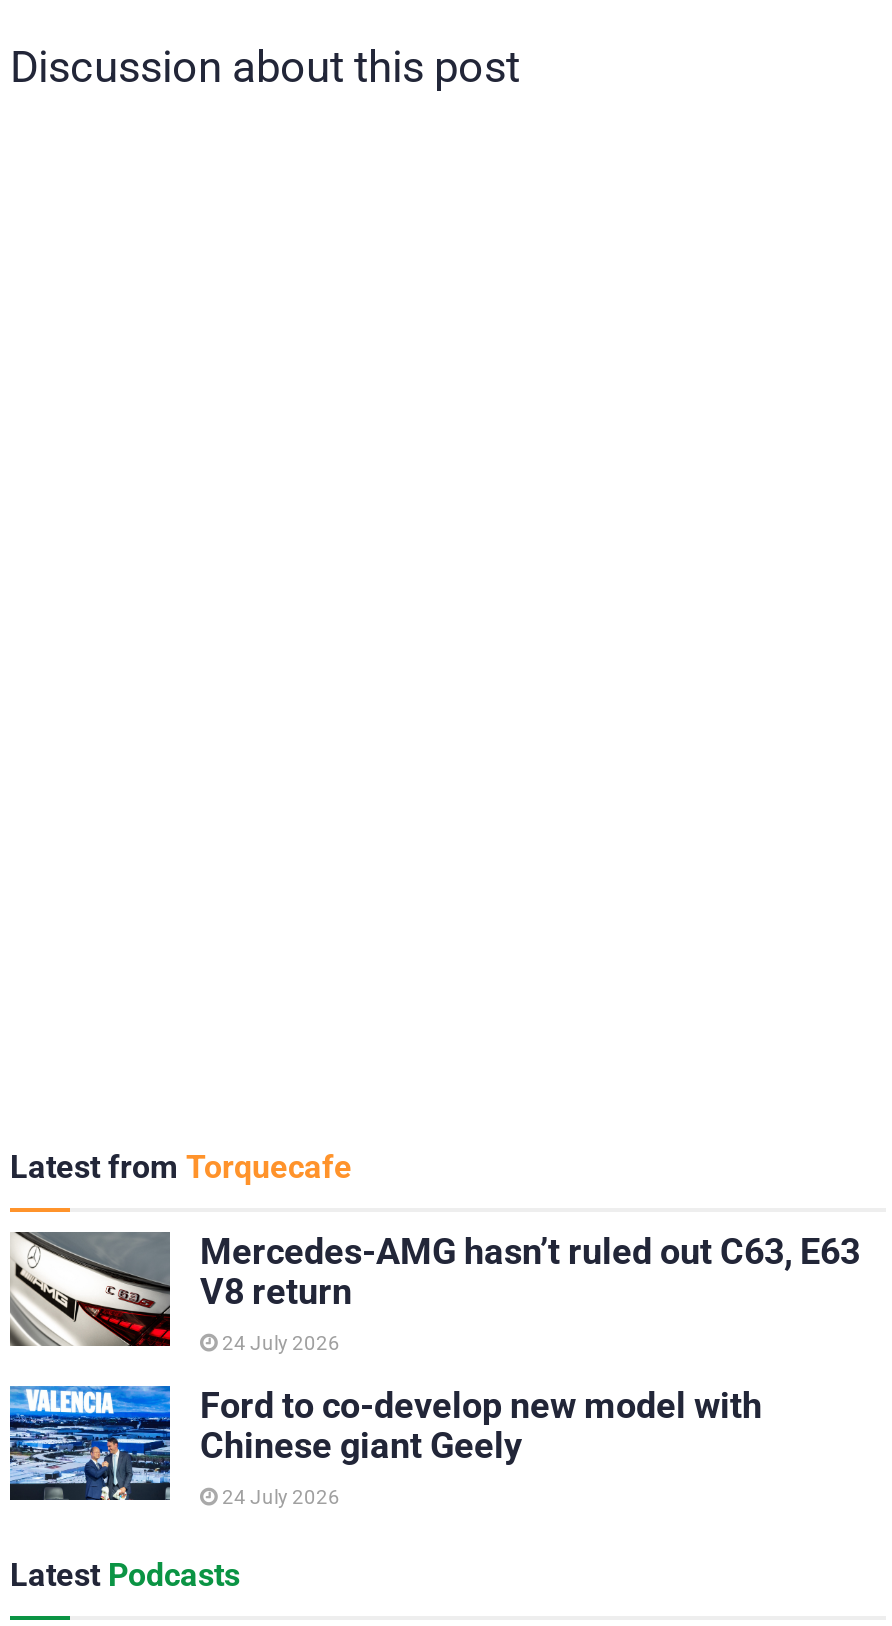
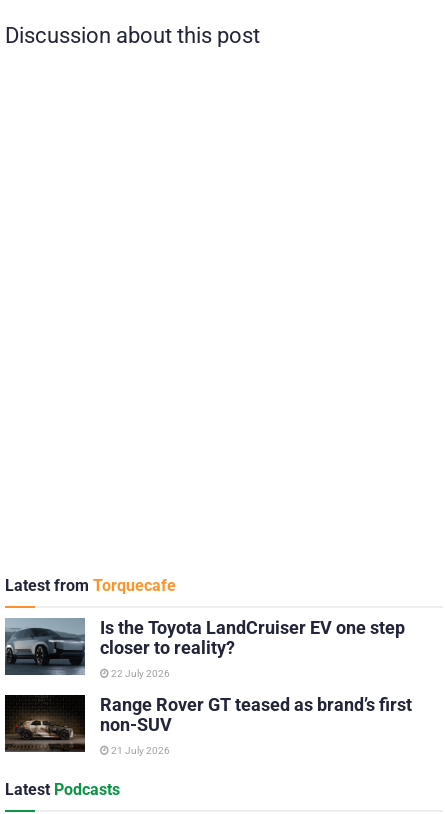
[8,1230,860,1348] [image] | Mercedes-AMG hasn’t ruled out C63, E63 | V8 return -> [5,617,405,676] [image] | Is the Toyota LandCruiser EV one step | closer to reality?
[218,1332,340,1354] 24 July 2026 -> [109,668,170,679] 22 July 2026
[8,1384,762,1502] [image] | Ford to co-develop new model with | Chinese giant Geely -> [4,694,412,752] [image] | Range Rover GT teased as brand’s first | non-SUV
[218,1486,340,1508] 24 July 2026 -> [109,745,170,756] 21 July 2026

